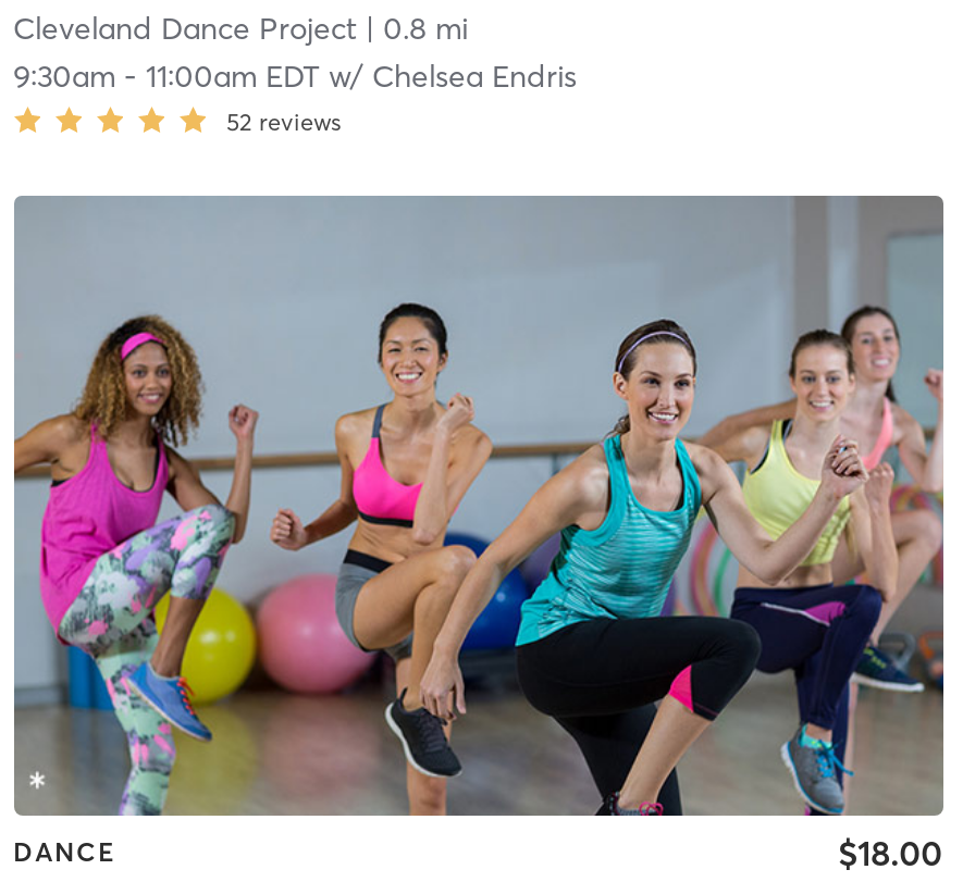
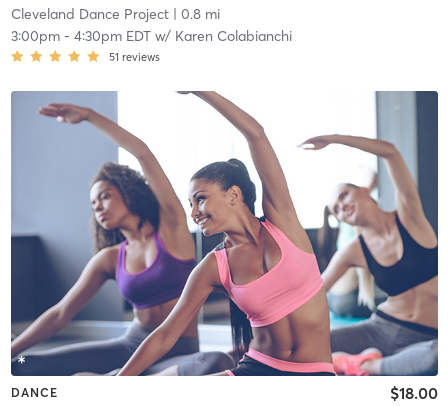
[13,58,577,97] 9:30am - 11:00am EDT w/ Chelsea Endris -> [10,27,291,45] 3:00pm - 4:30pm EDT w/ Karen Colabianchi
[226,108,342,139] 52 reviews -> [108,50,159,64] 51 reviews
[12,195,946,819] [image] -> [10,91,439,377] [image]

